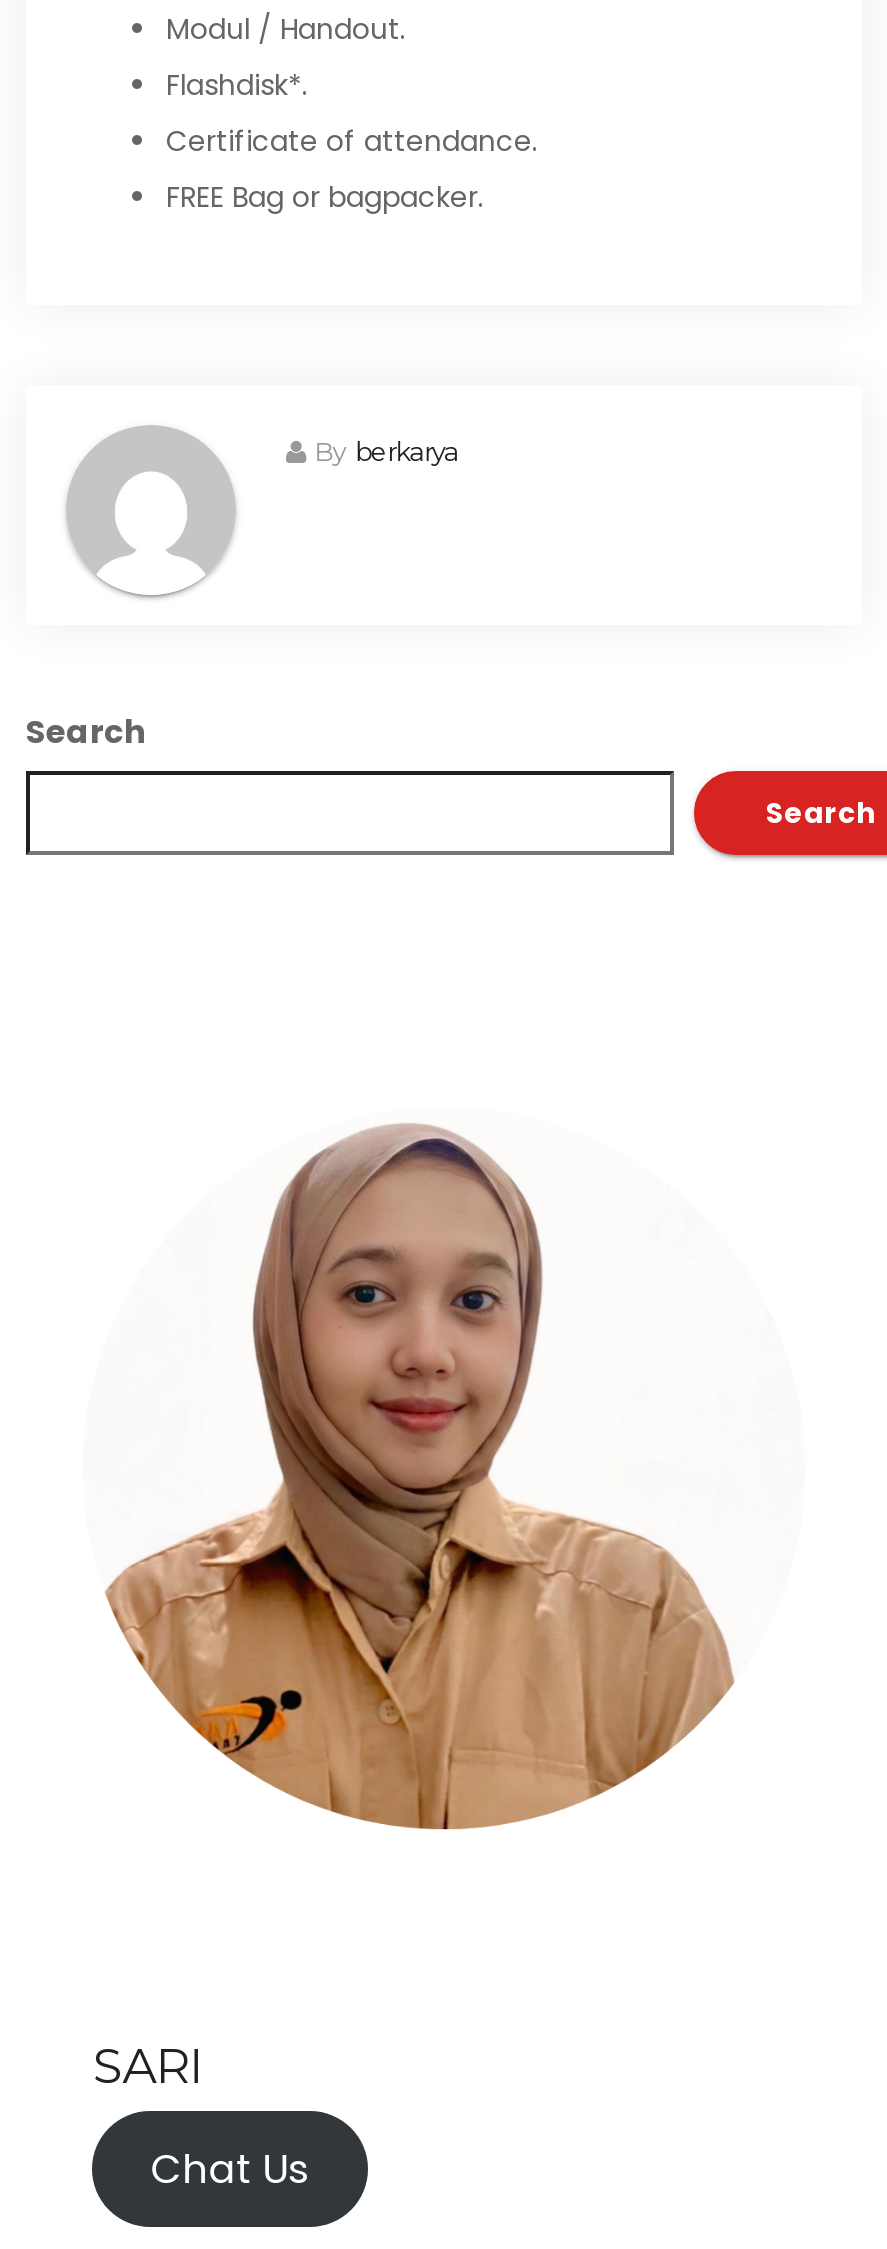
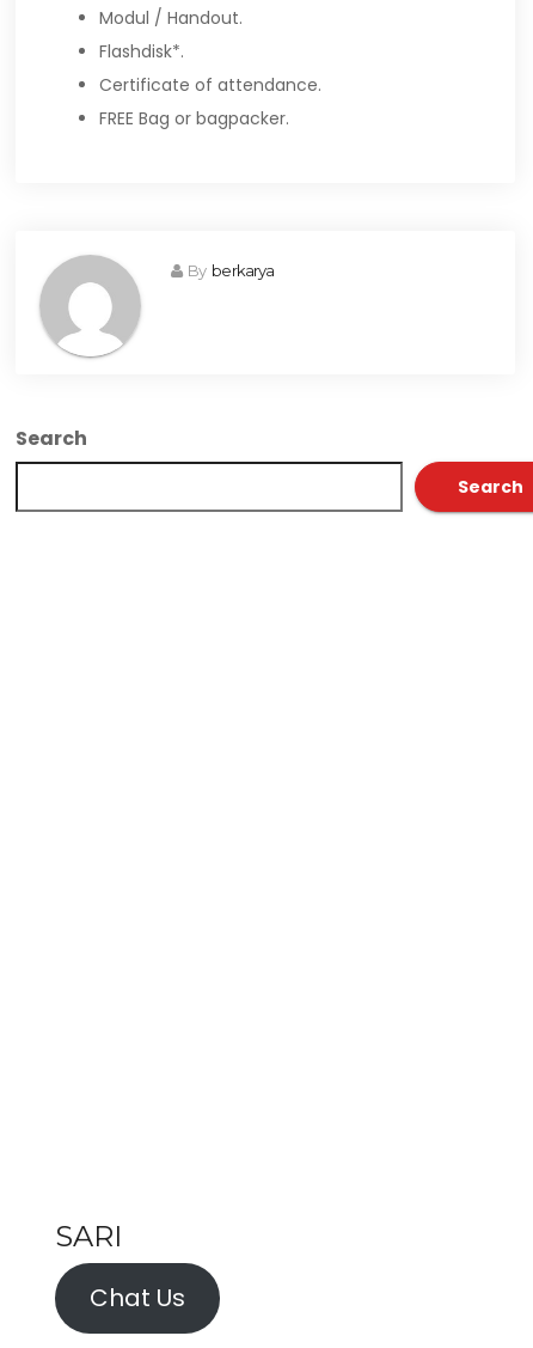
[104,1123,736,1831] [image] -> none

